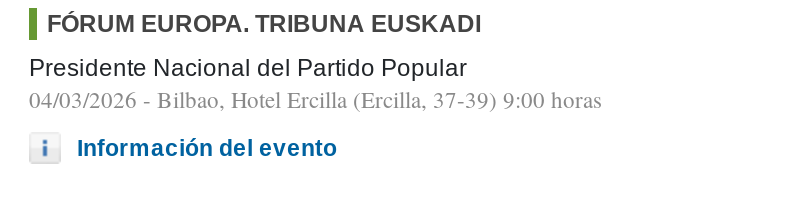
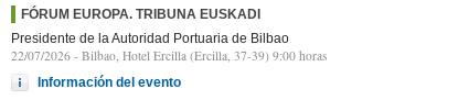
[29,54,601,114] Presidente Nacional del Partido Popular | 04/03/2026 - Bilbao, Hotel Ercilla (Ercilla, 37-39) 9:00 horas -> [11,31,327,64] Presidente de la Autoridad Portuaria de Bilbao | 22/07/2026 - Bilbao, Hotel Ercilla (Ercilla, 37-39) 9:00 horas

